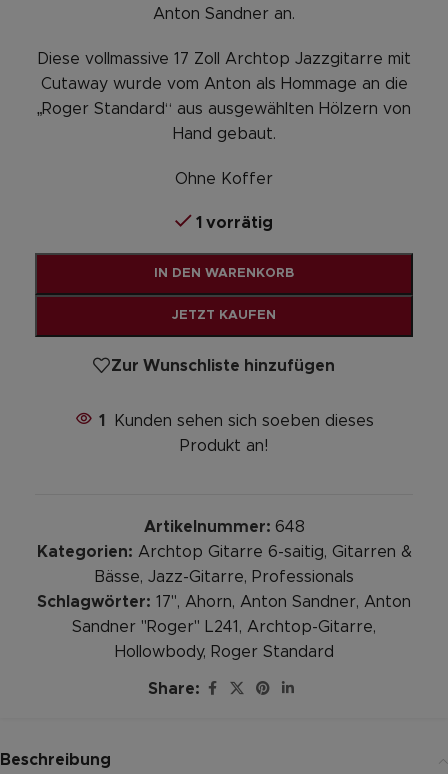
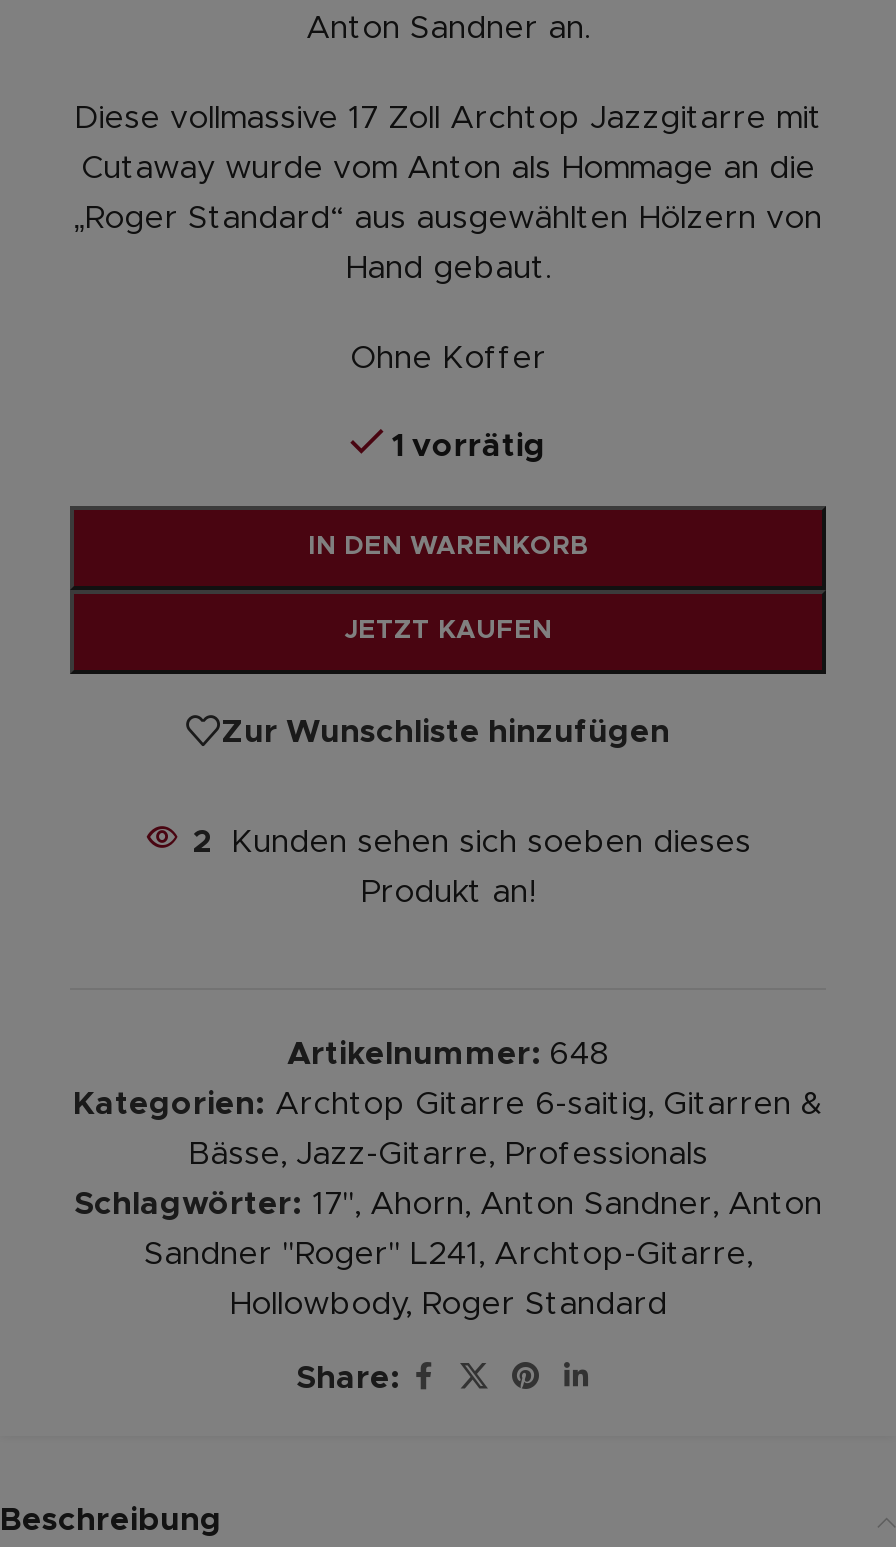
[98,413,373,429] 1 Kunden sehen sich soeben dieses -> [193,827,751,859] 2 Kunden sehen sich soeben dieses

